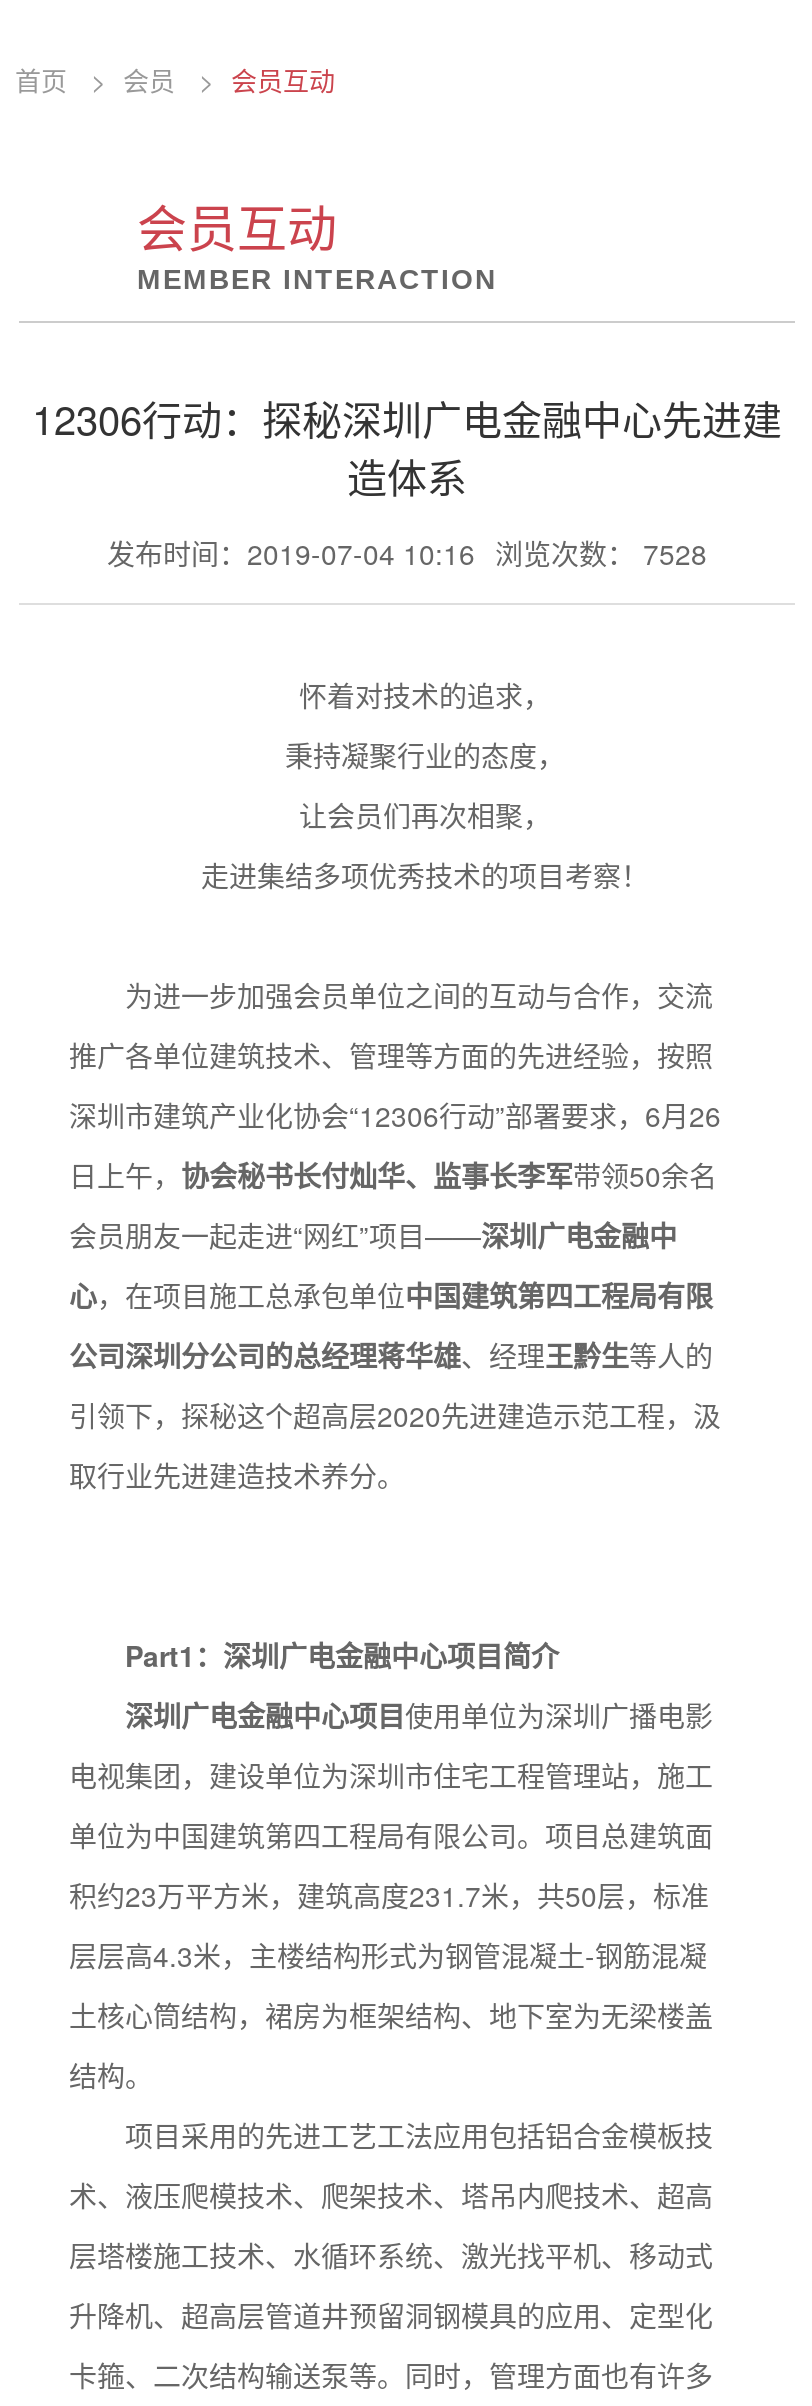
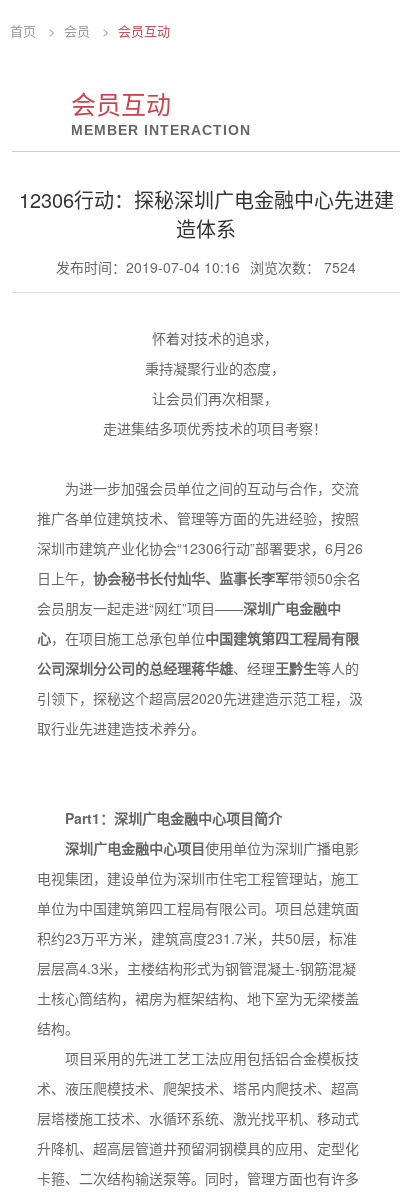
[107,533,707,573] 发布时间：2019-07-04 10:16 浏览次数： 7528 -> [56,257,356,277] 发布时间：2019-07-04 10:16 浏览次数： 7524

